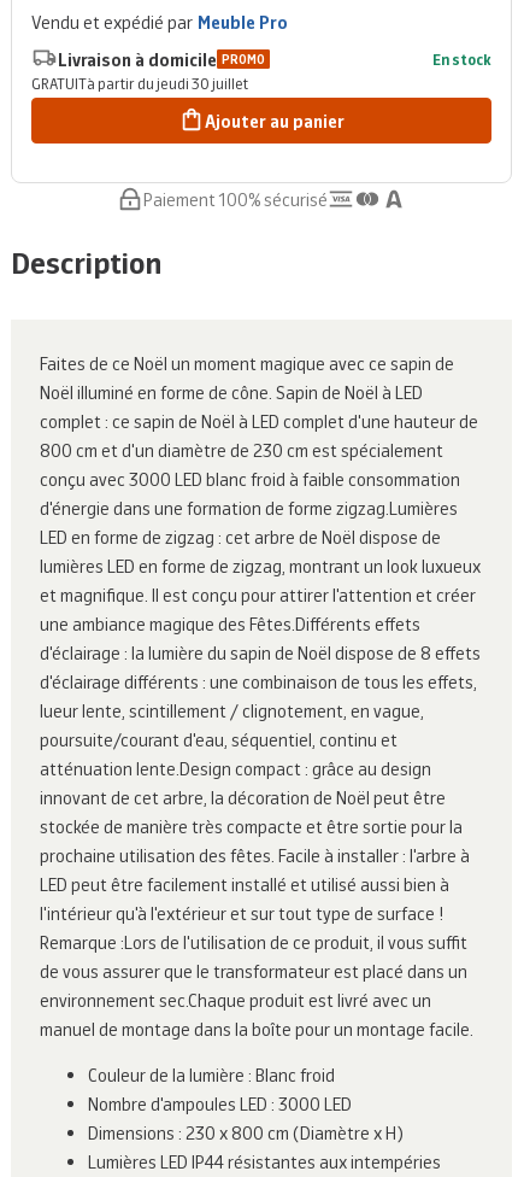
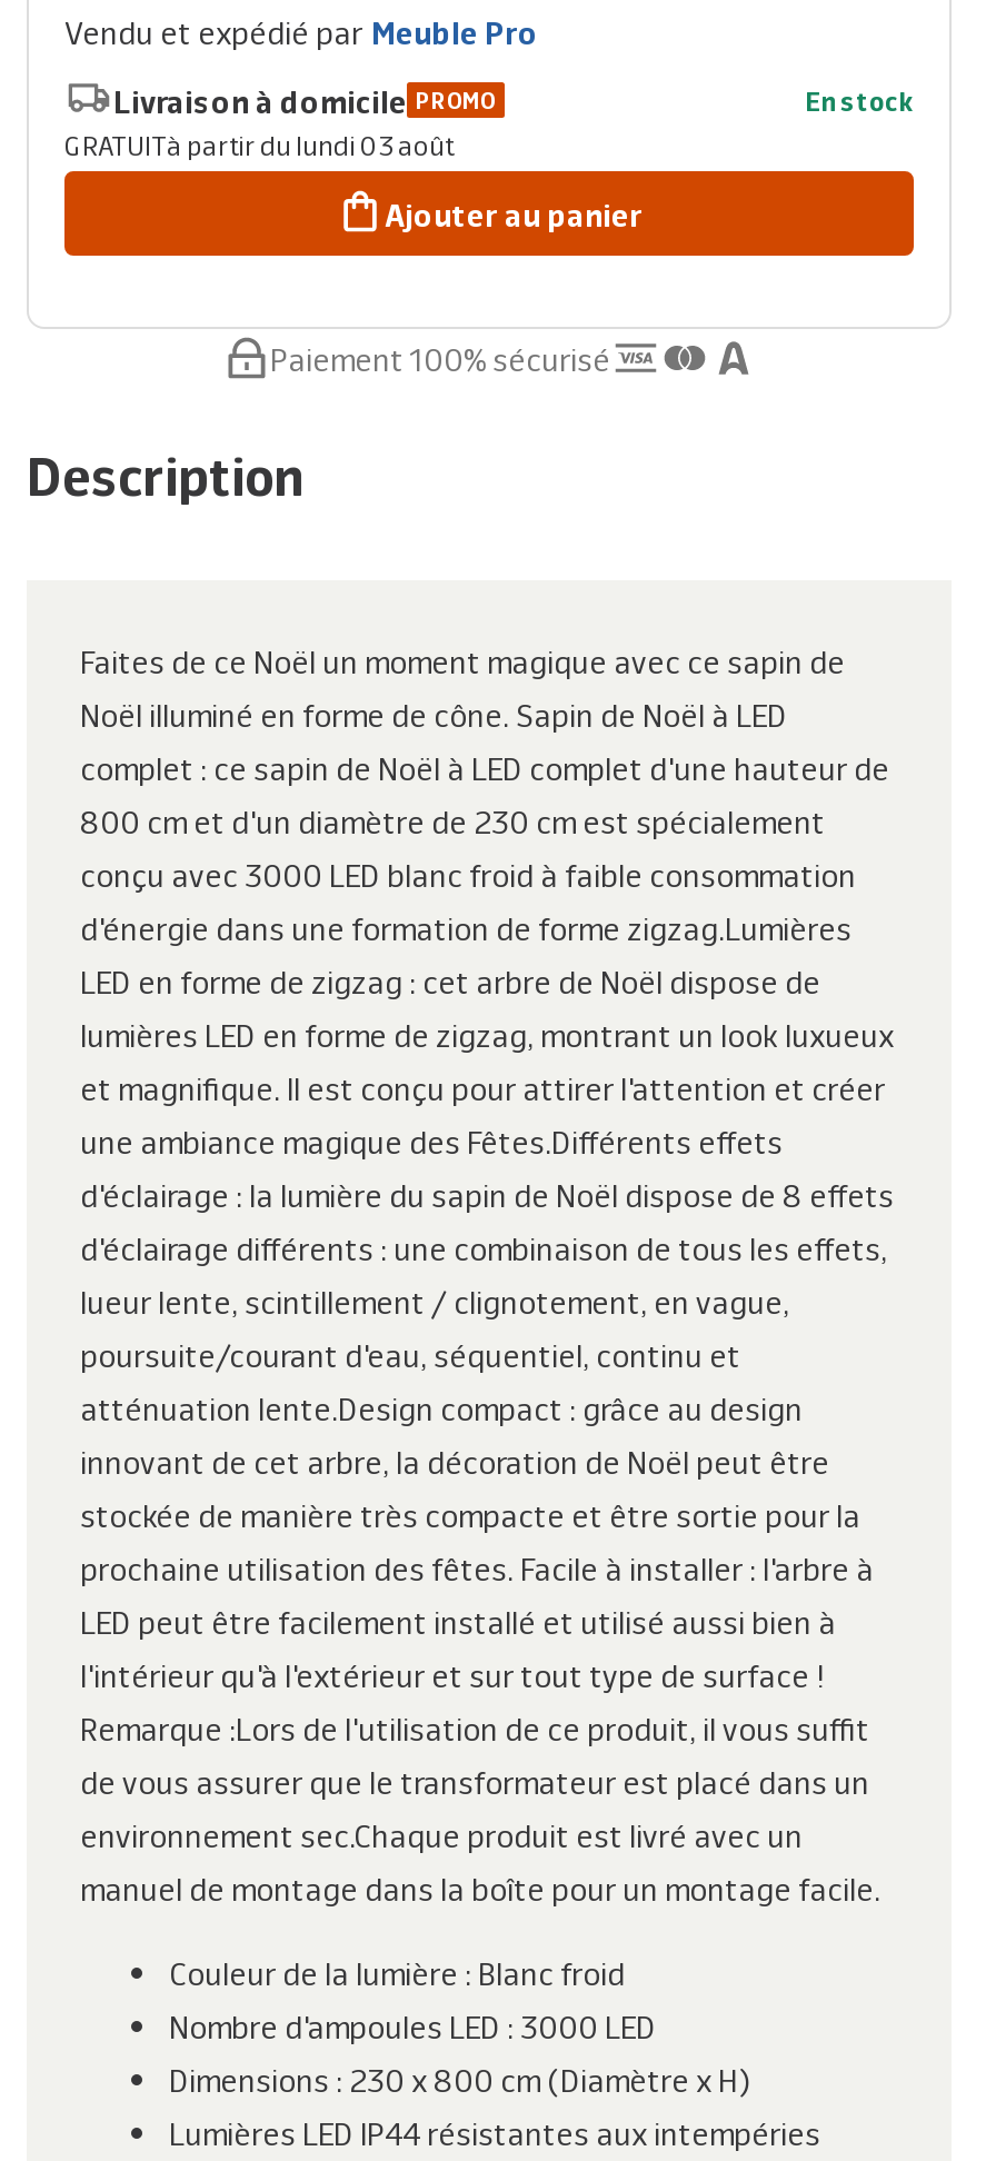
[31,74,248,92] GRATUITà partir du jeudi 30 juillet -> [64,127,454,160] GRATUITà partir du lundi 03 août

